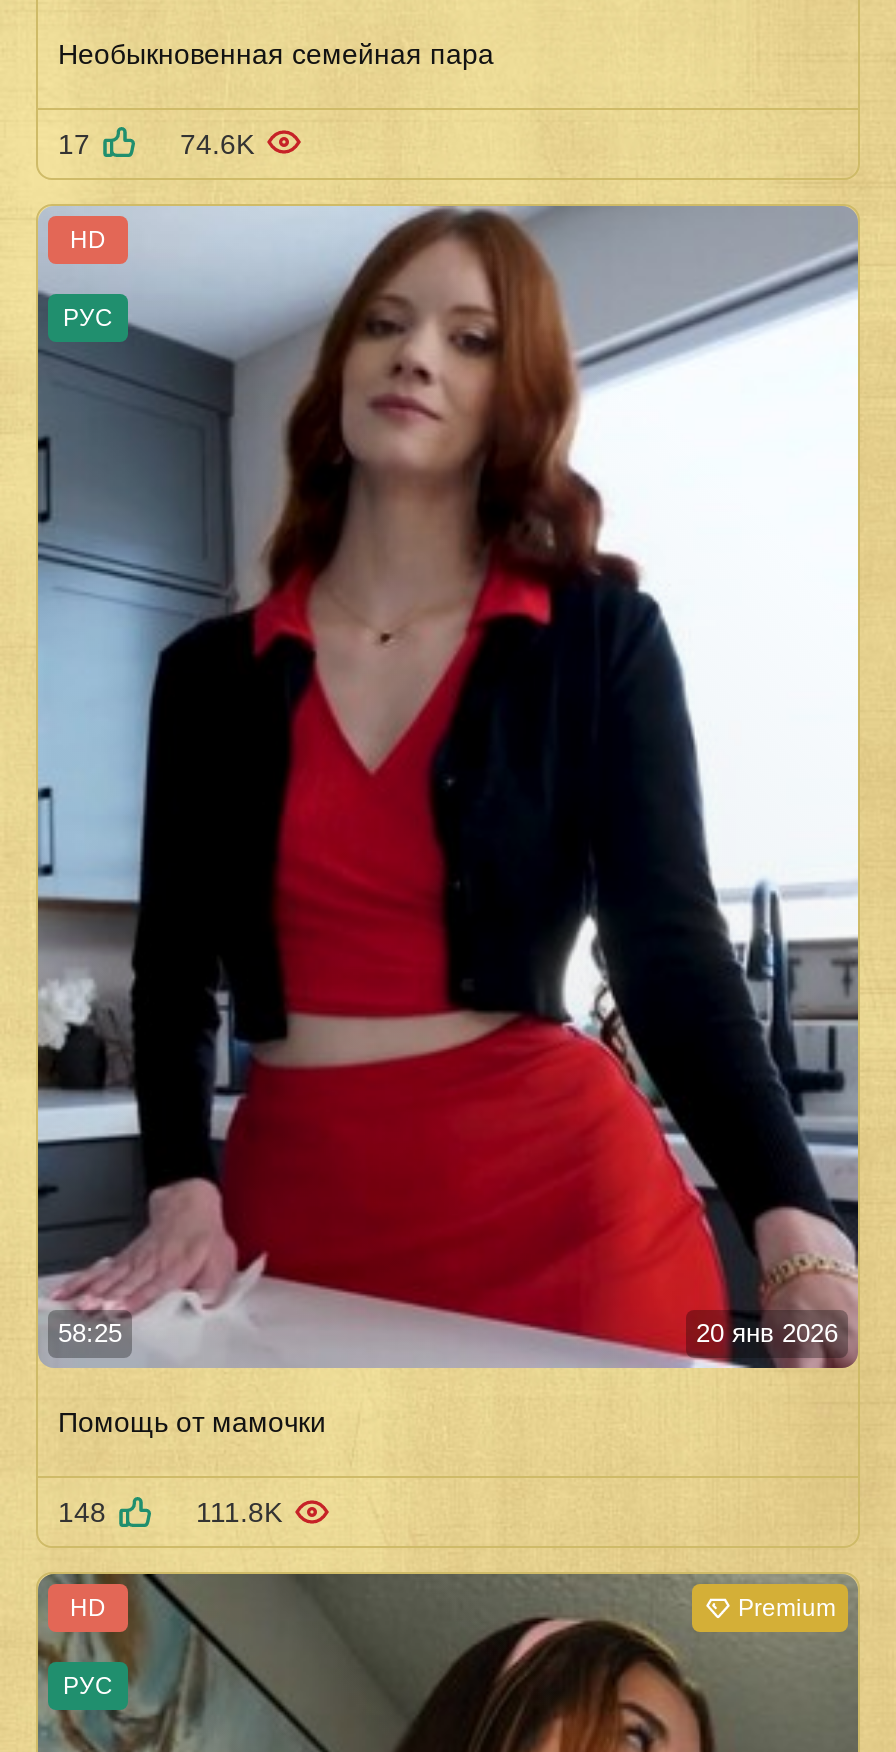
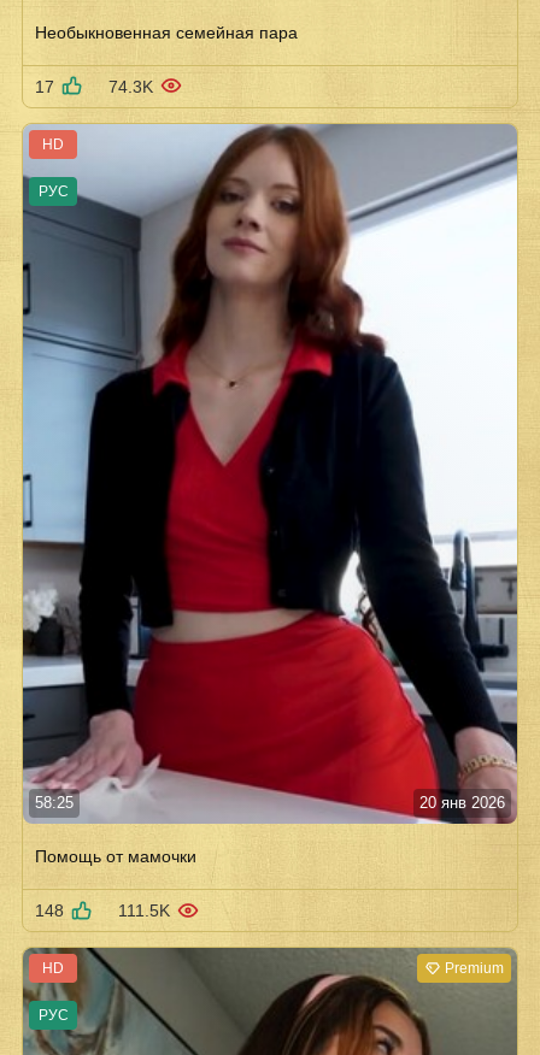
[180,128,254,160] 74.6K -> [108,77,153,96] 74.3K
[196,1496,282,1528] 111.8K -> [118,901,170,920] 111.5K

